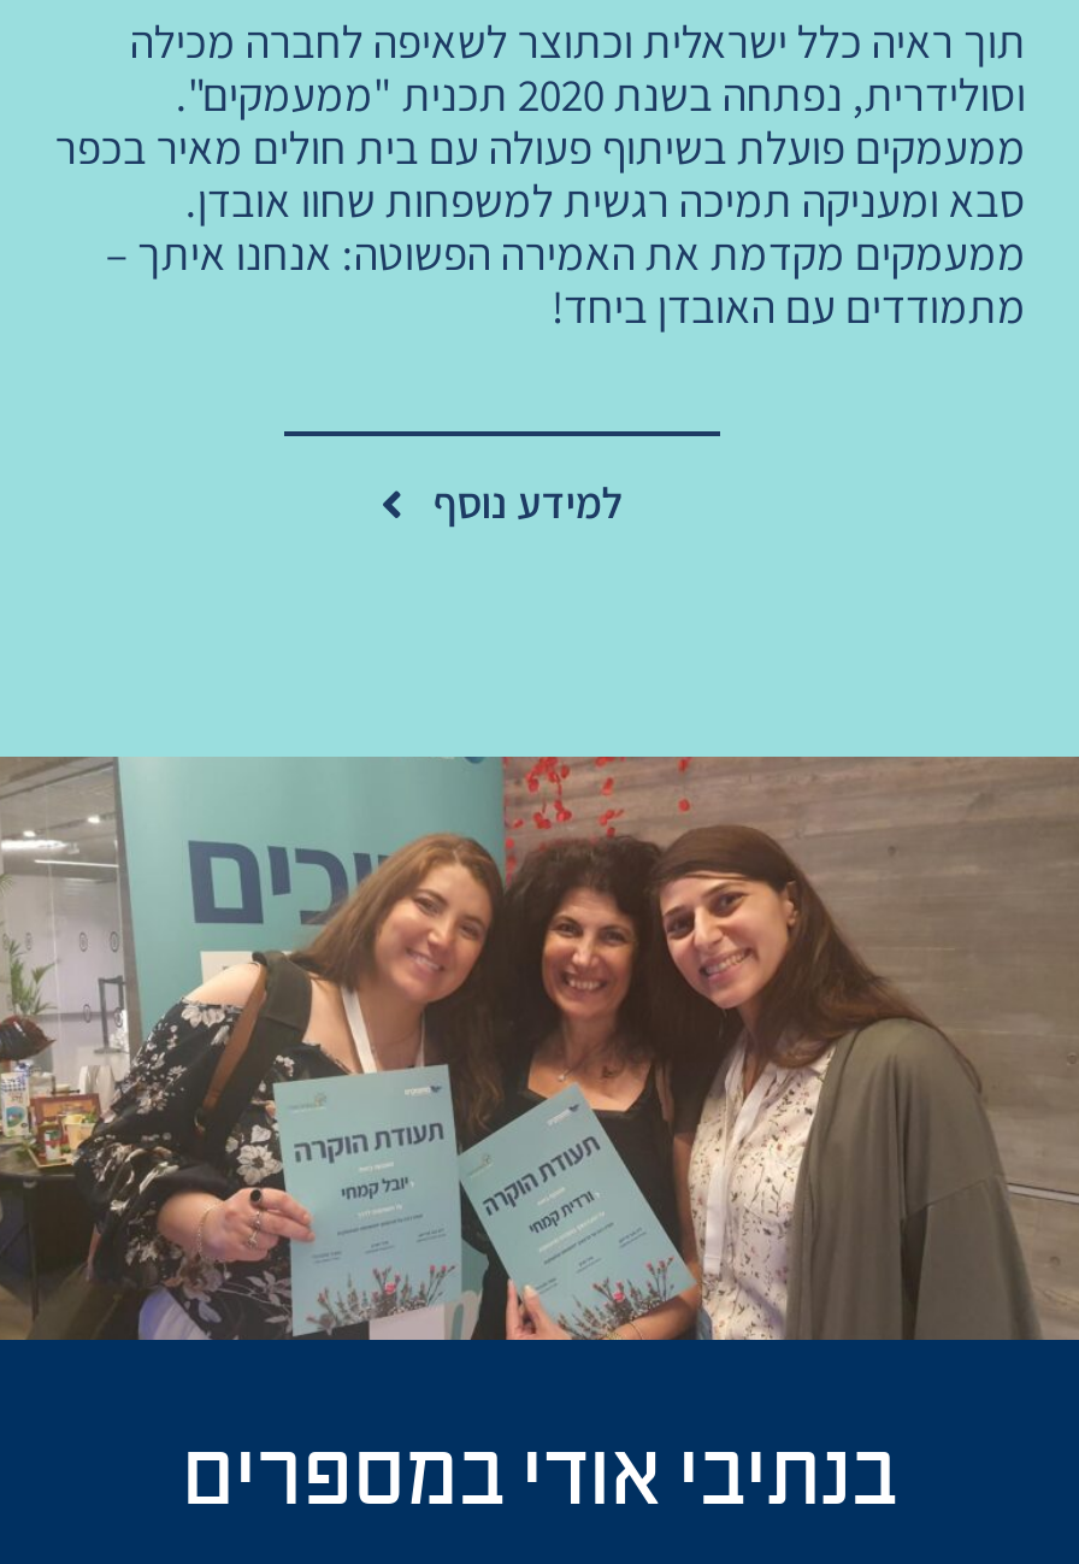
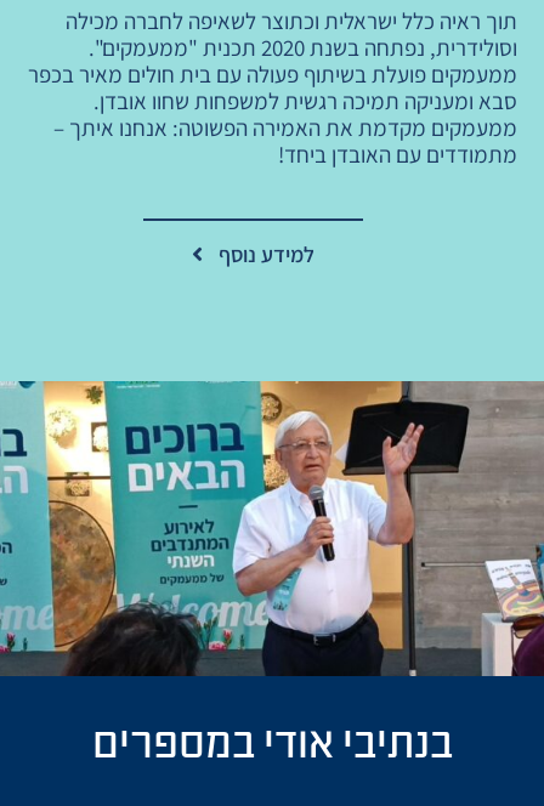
[7,755,1072,1343] [image] -> [4,380,540,677] [image]

